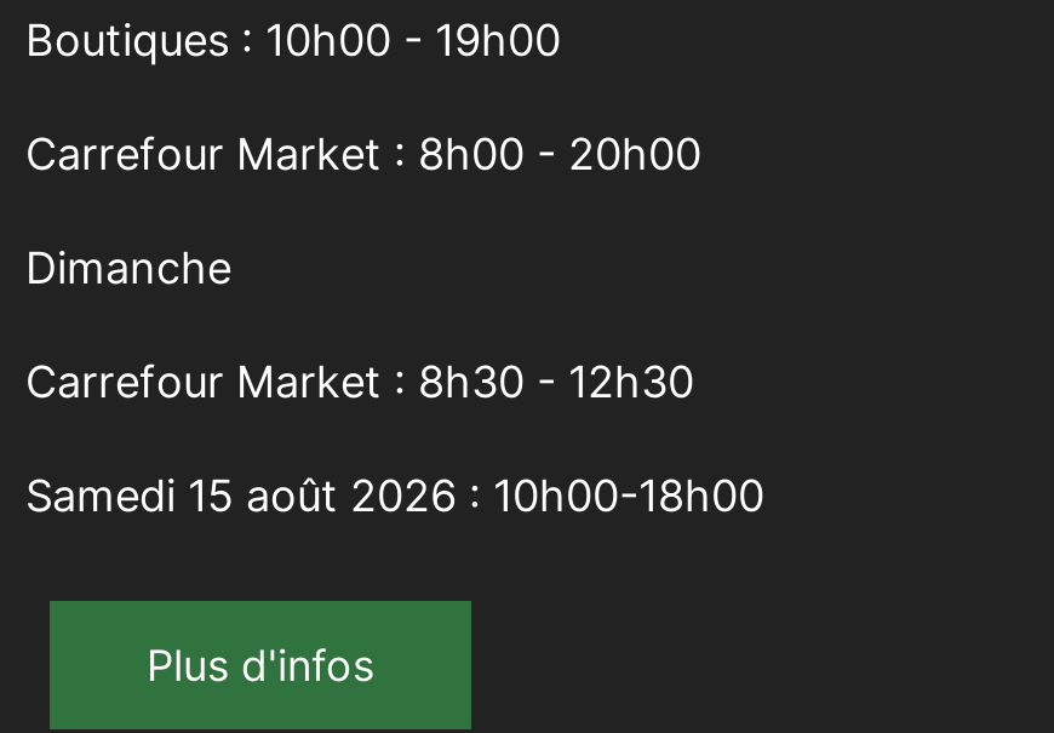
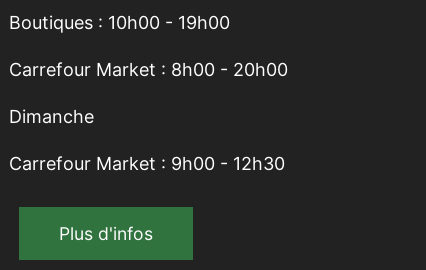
[25,356,764,521] Carrefour Market : 8h30 - 12h30 | Samedi 15 août 2026 : 10h00-18h00 -> [9,153,285,174] Carrefour Market : 9h00 - 12h30

